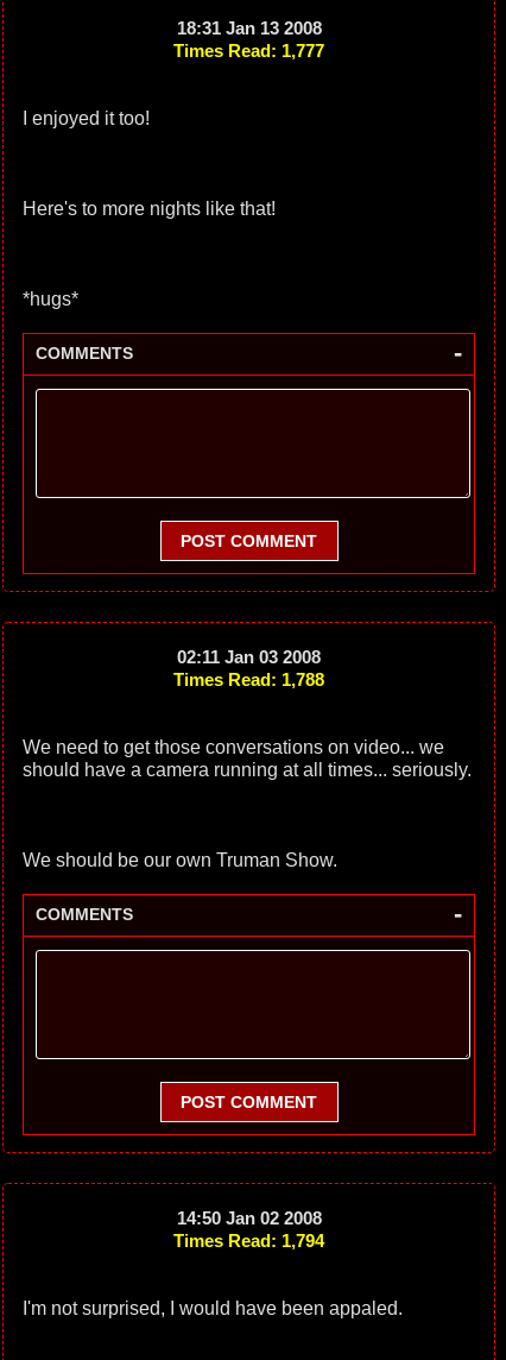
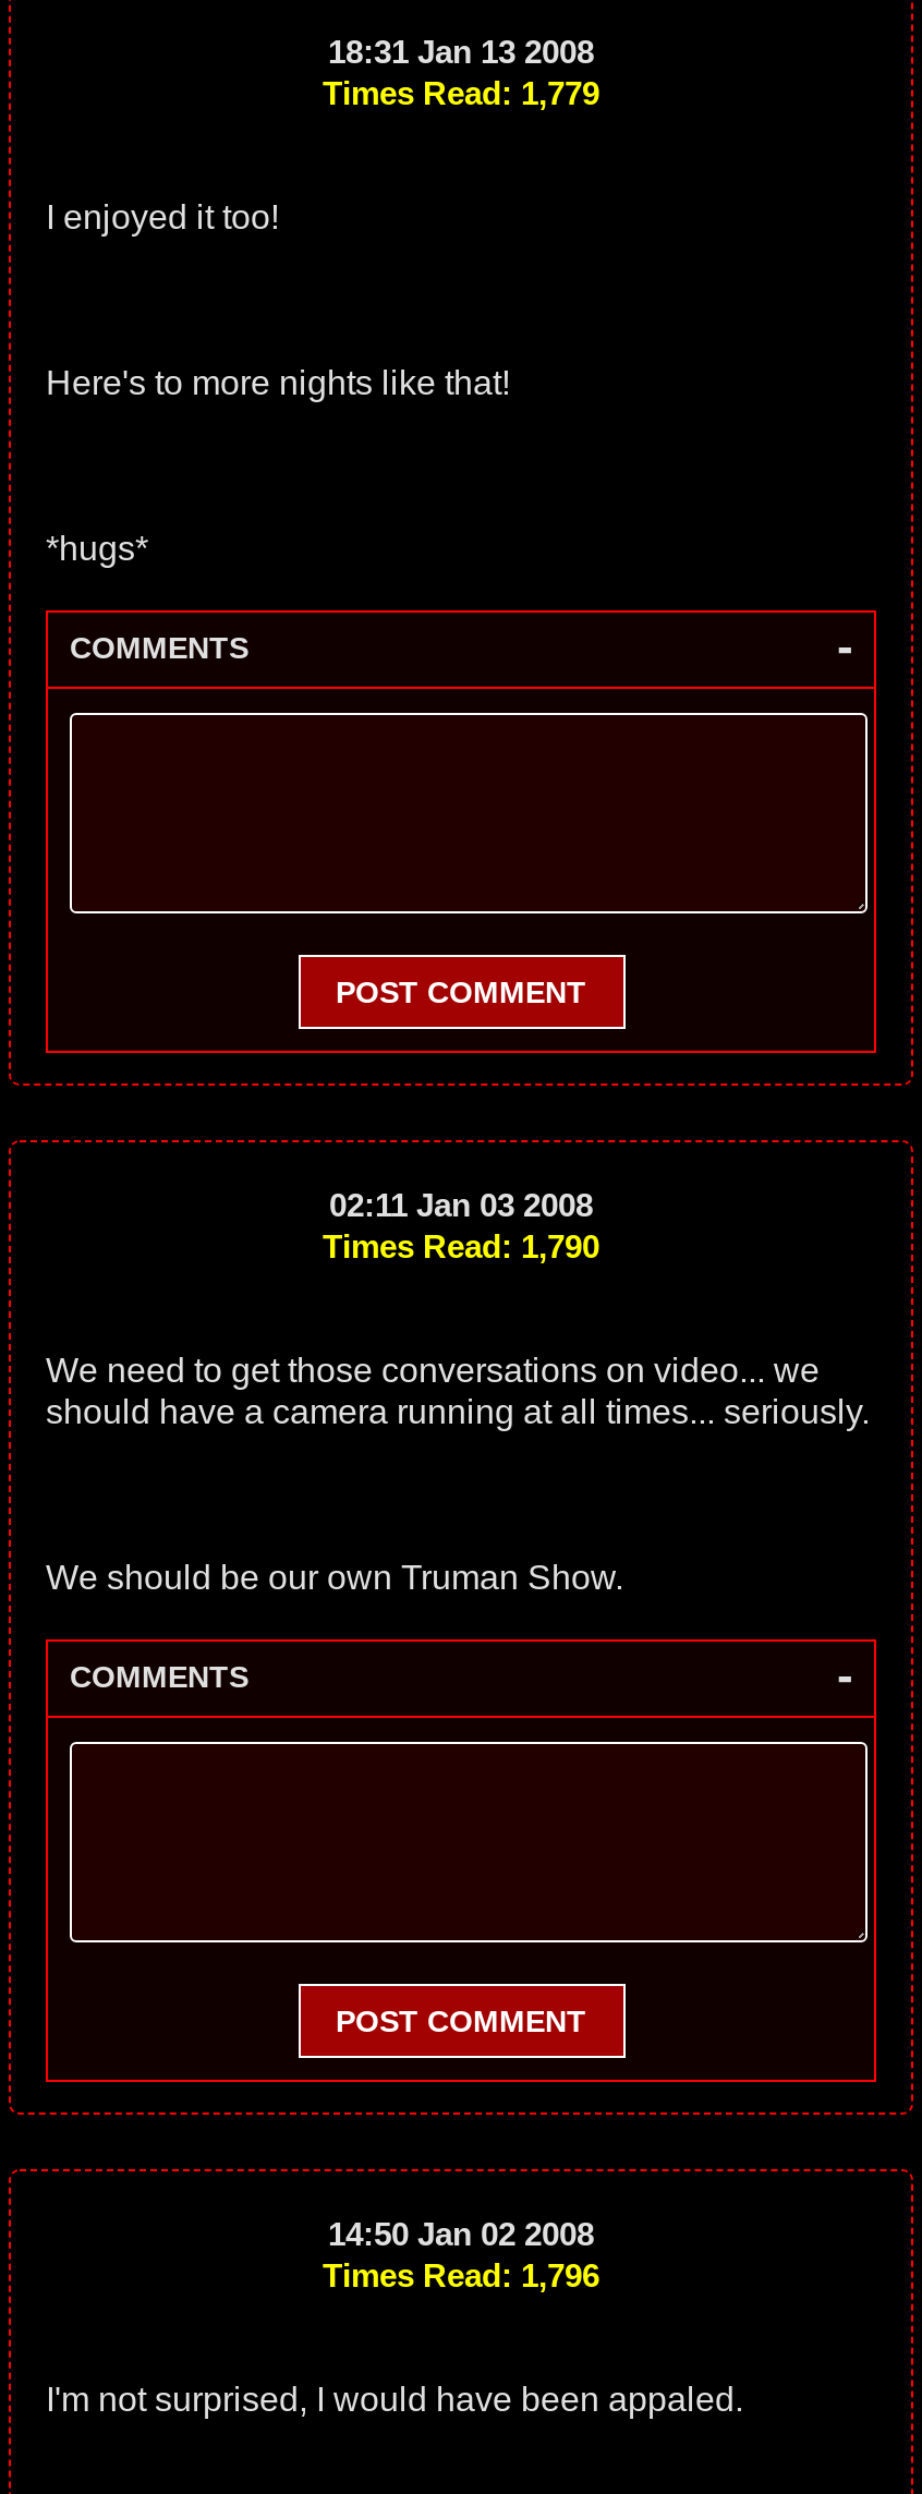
[173,40,324,61] Times Read: 1,777 -> [323,74,599,111] Times Read: 1,779
[173,669,324,690] Times Read: 1,788 -> [323,1227,599,1264] Times Read: 1,790
[173,1230,324,1251] Times Read: 1,794 -> [323,2256,599,2293] Times Read: 1,796

